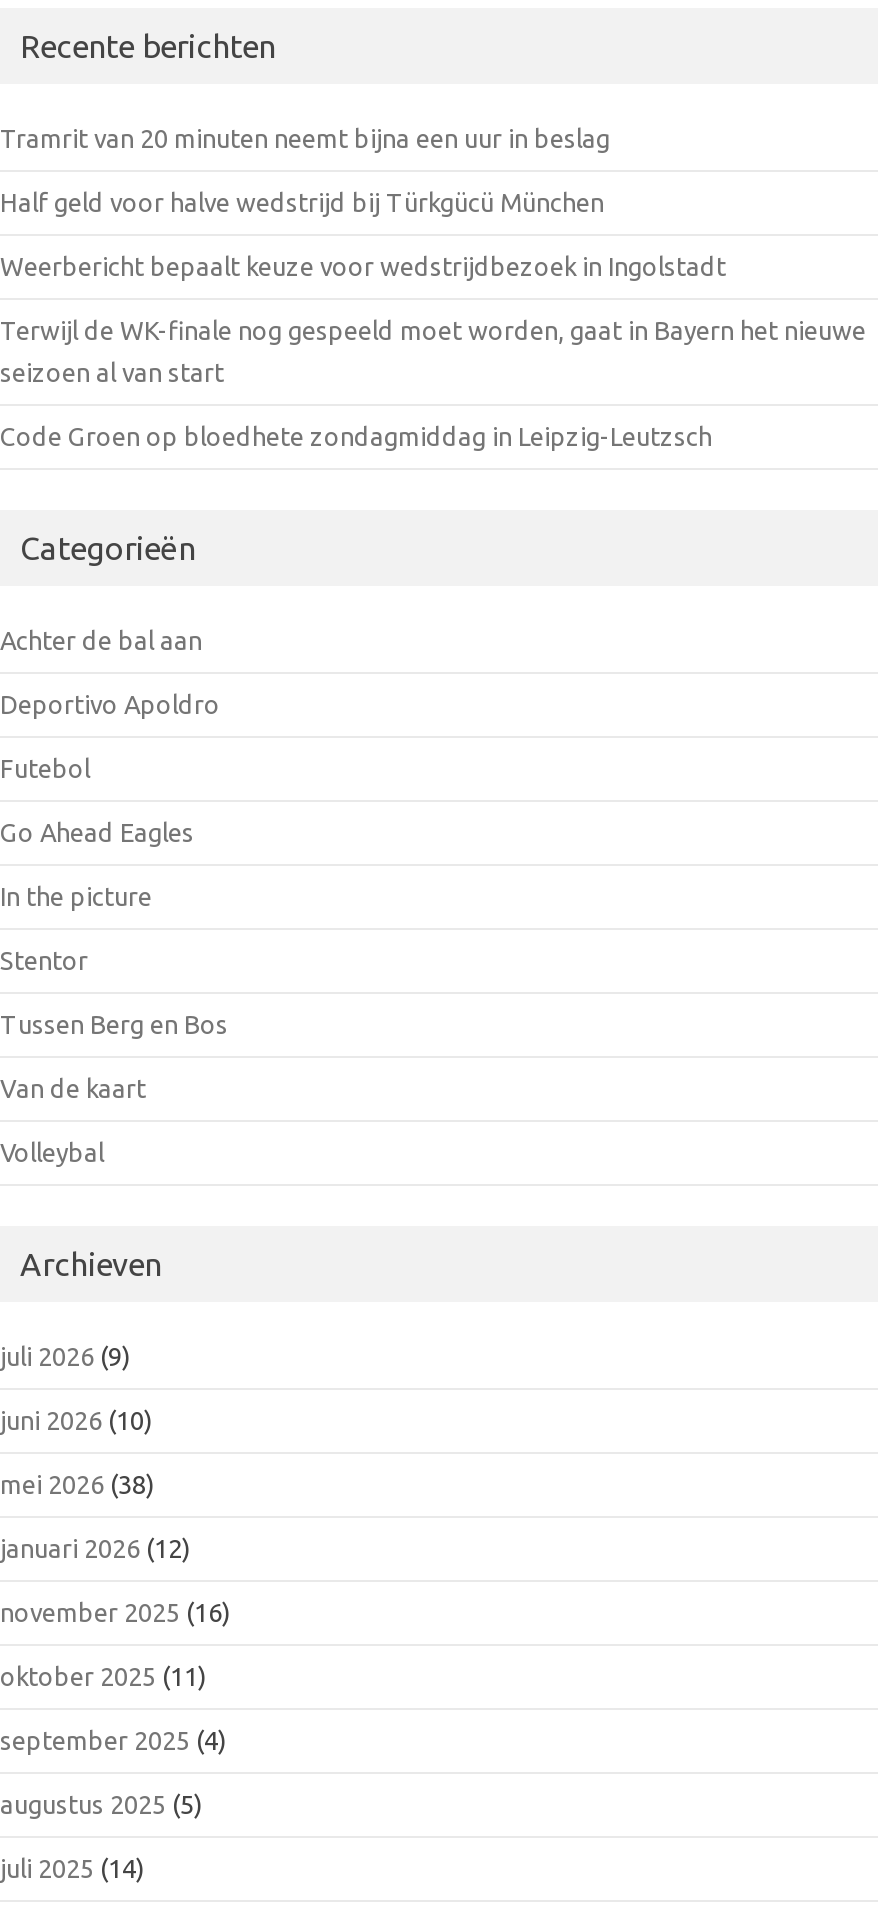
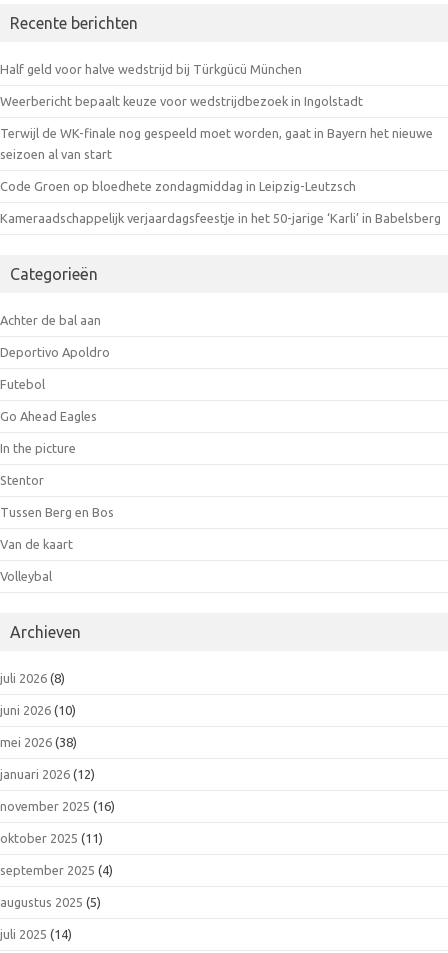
[0,124,610,152] Tramrit van 20 minuten neemt bijna een uur in beslag -> none
moved [0,188,866,450] -> [0,62,433,193]: Half geld voor halve wedstrijd bij Türkgücü München | Weerbericht bepaalt keuze voor wedstrijdbezoek in Ingolstadt | Terwijl de WK-finale nog gespeeld moet worden, gaat in Bayern het nieuwe | seizoen al van start | Code Groen op bloedhete zondagmiddag in Leipzig-Leutzsch
none -> [0,211,441,225] Kameraadschappelijk verjaardagsfeestje in het 50-jarige ‘Karli’ in Babelsberg
[0,1342,130,1370] juli 2026 (9) -> [0,671,65,685] juli 2026 (8)

